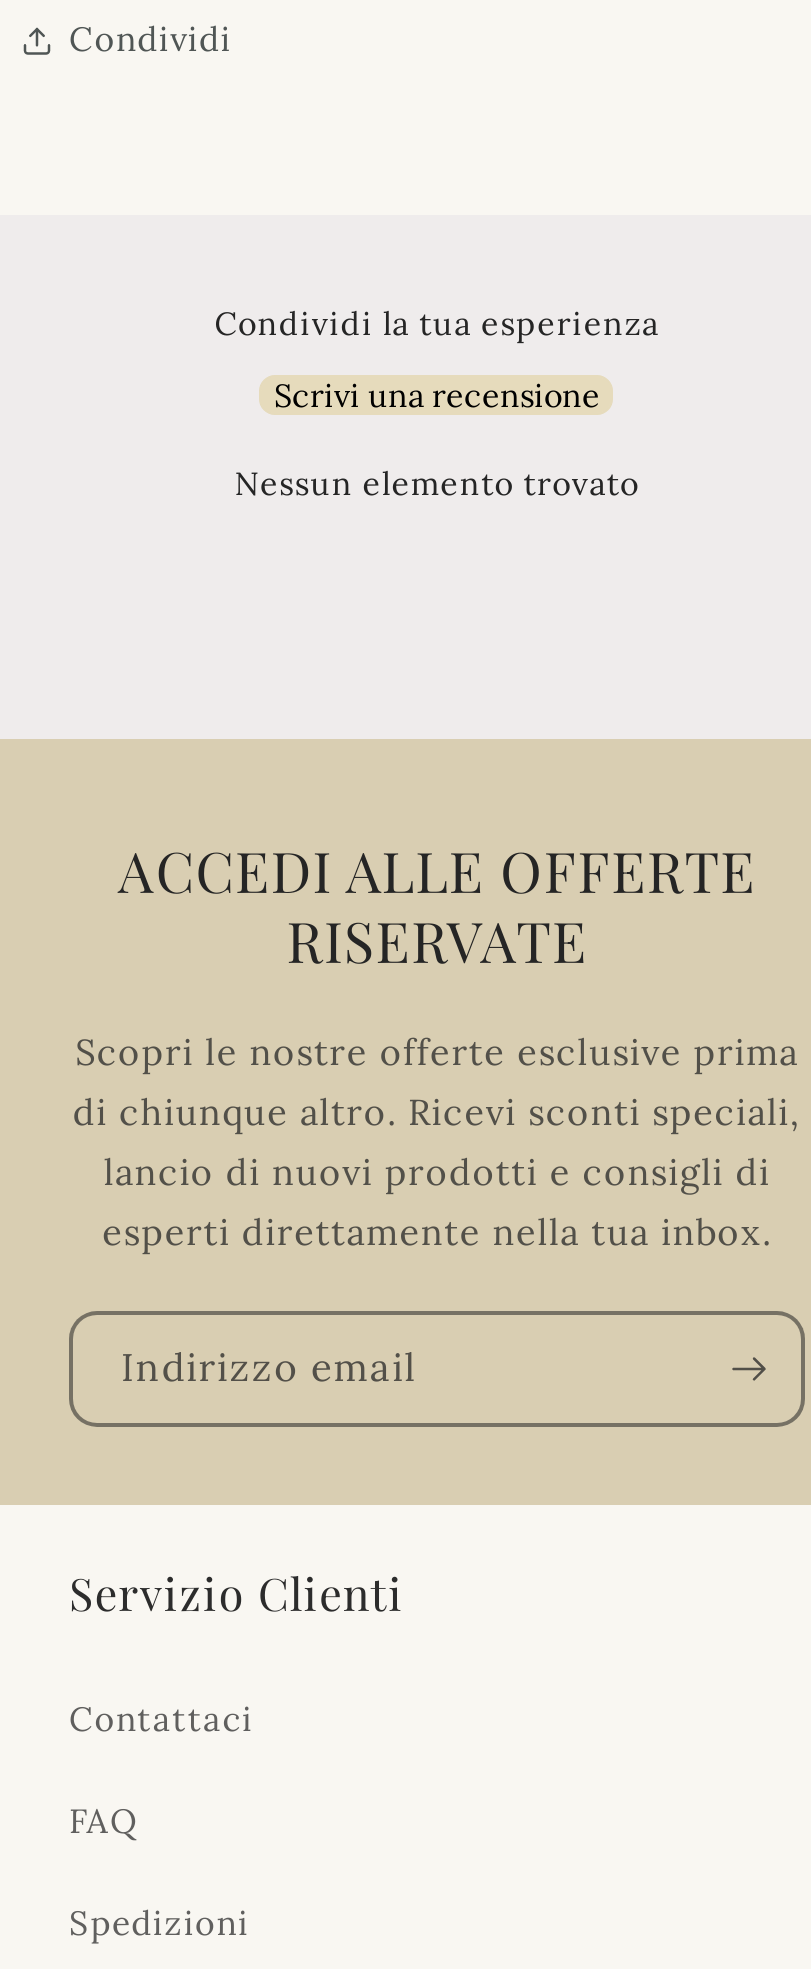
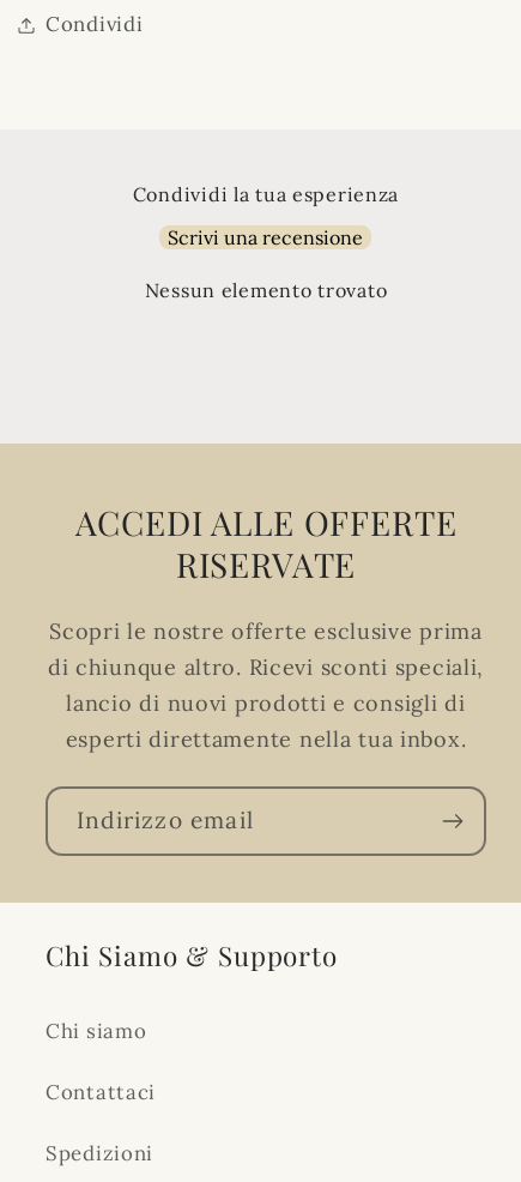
[69,1563,404,1623] Servizio Clienti -> [46,938,338,1044] Chi Siamo & Supporto | Chi siamo
moved [69,1697,253,1741] -> [46,1079,156,1105]: Contattaci
[69,1799,137,1843] FAQ -> none

